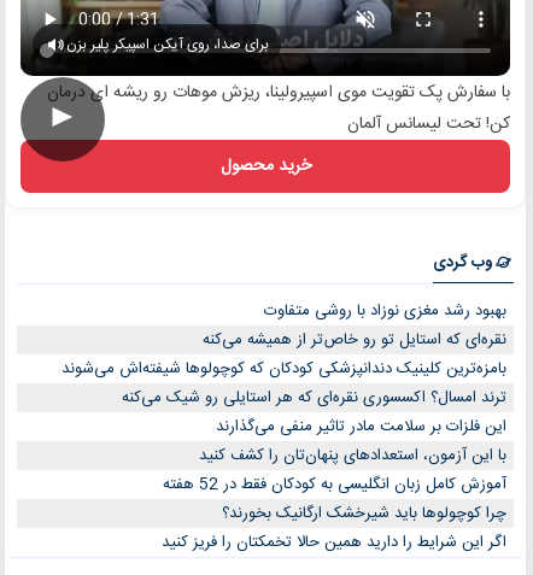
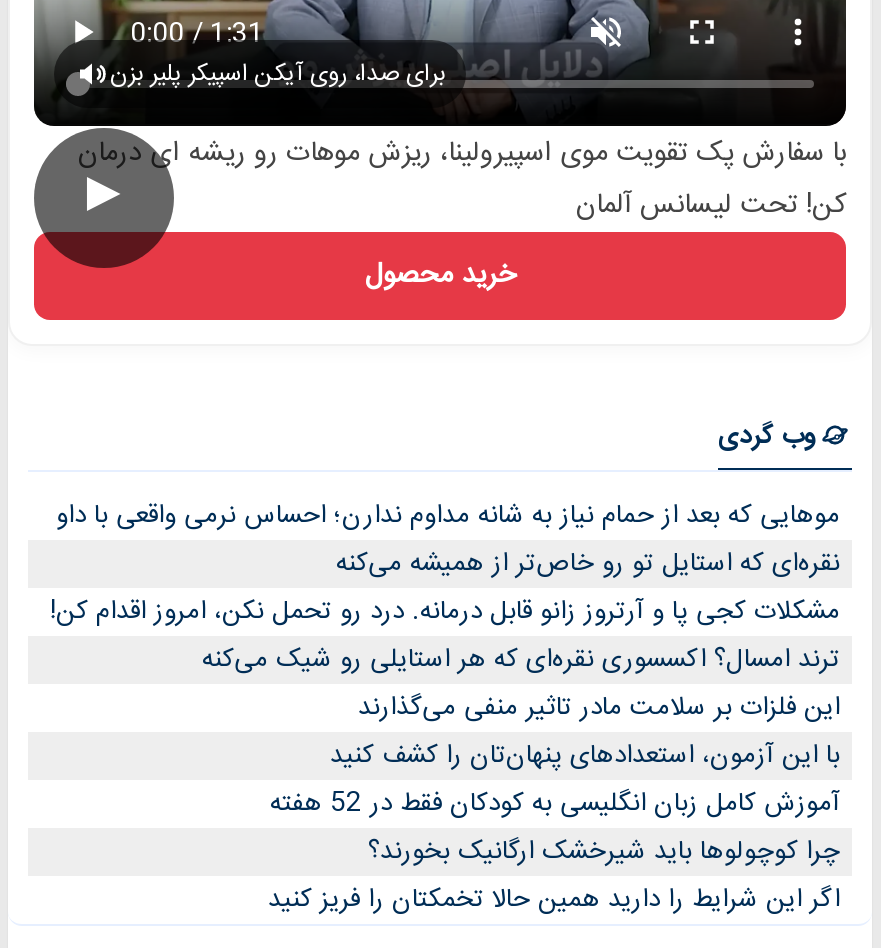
[264,297,506,324] بهبود رشد مغزی نوزاد با روشی متفاوت -> [56,493,840,537] موهایی که بعد از حمام نیاز به شانه مداوم ندارن؛ احساس نرمی واقعی با داو
[61,355,506,382] بامزه‌ترین کلینیک دندانپزشکی کودکان که کوچولوها شیفته‌اش می‌شوند -> [50,589,840,633] مشکلات کجی پا و آرتروز زانو قابل درمانه. درد رو تحمل نکن، امروز اقدام کن!

